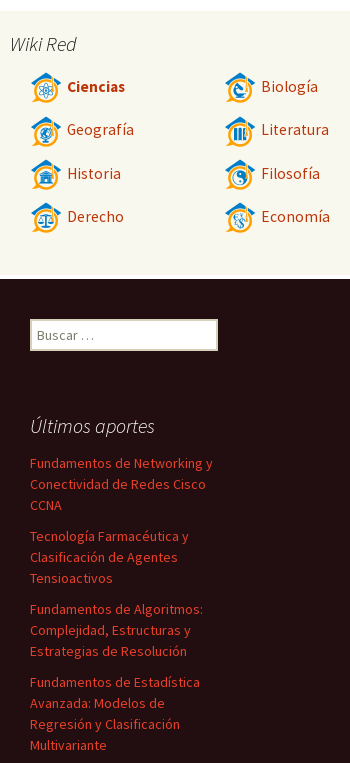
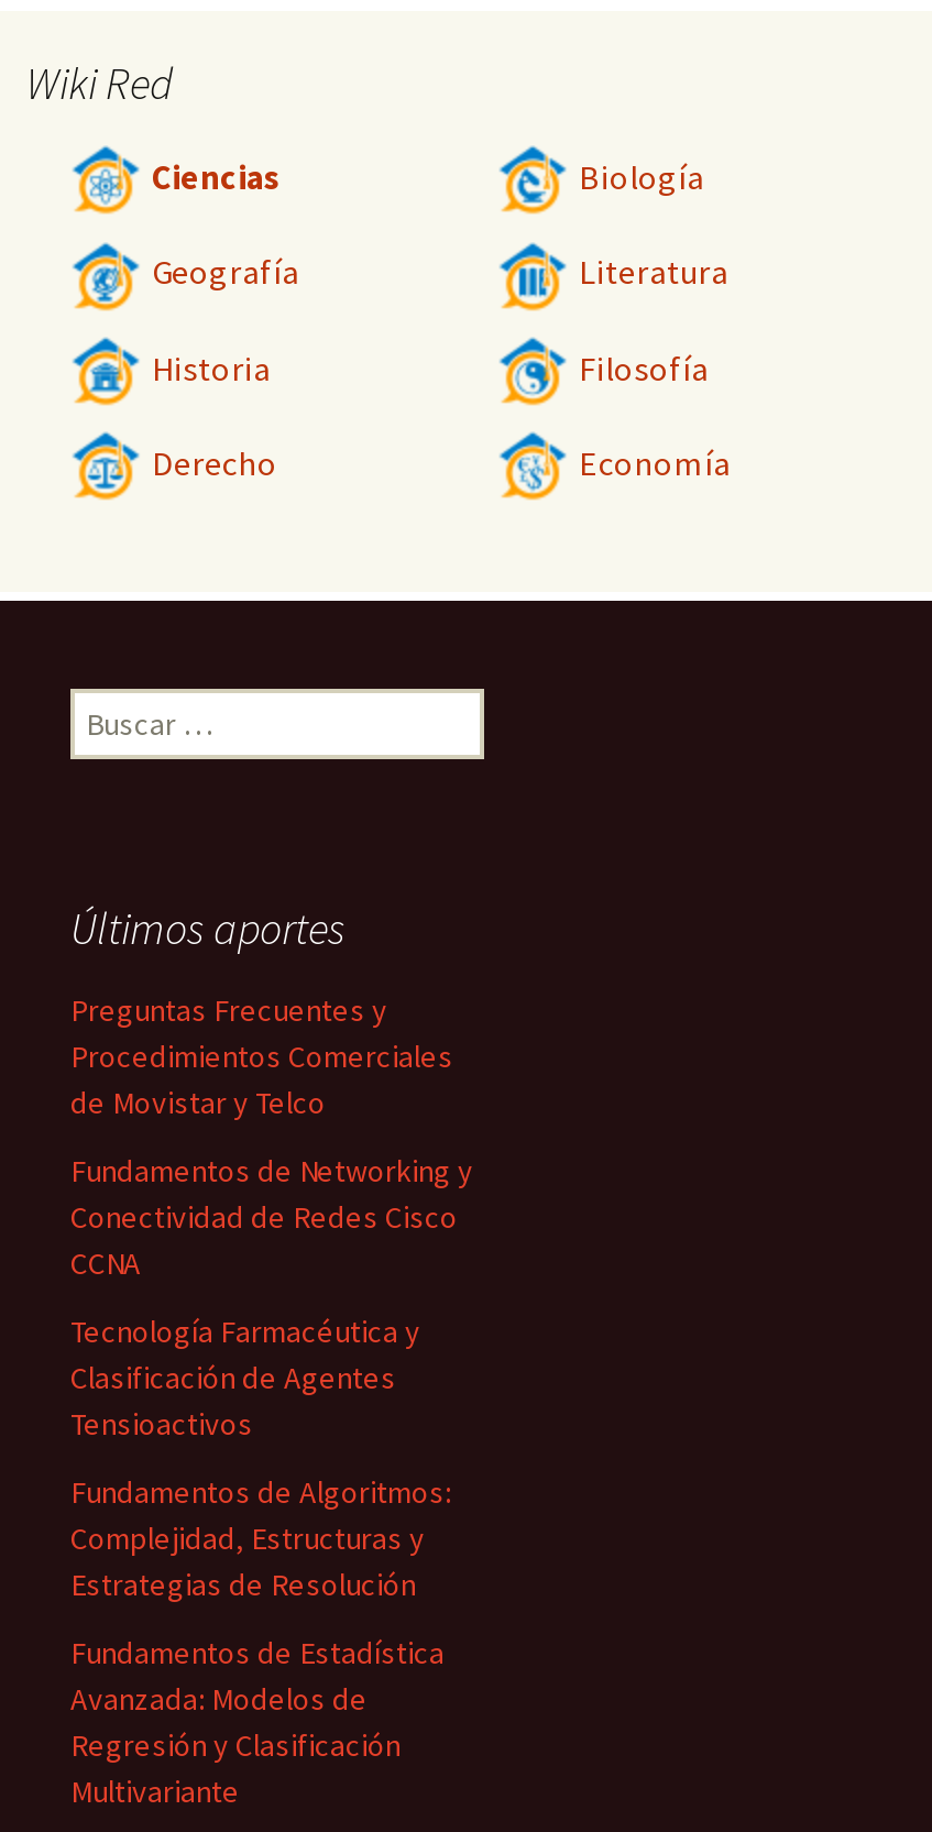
none -> [70,990,453,1122] Preguntas Frecuentes y | Procedimientos Comerciales | de Movistar y Telco

